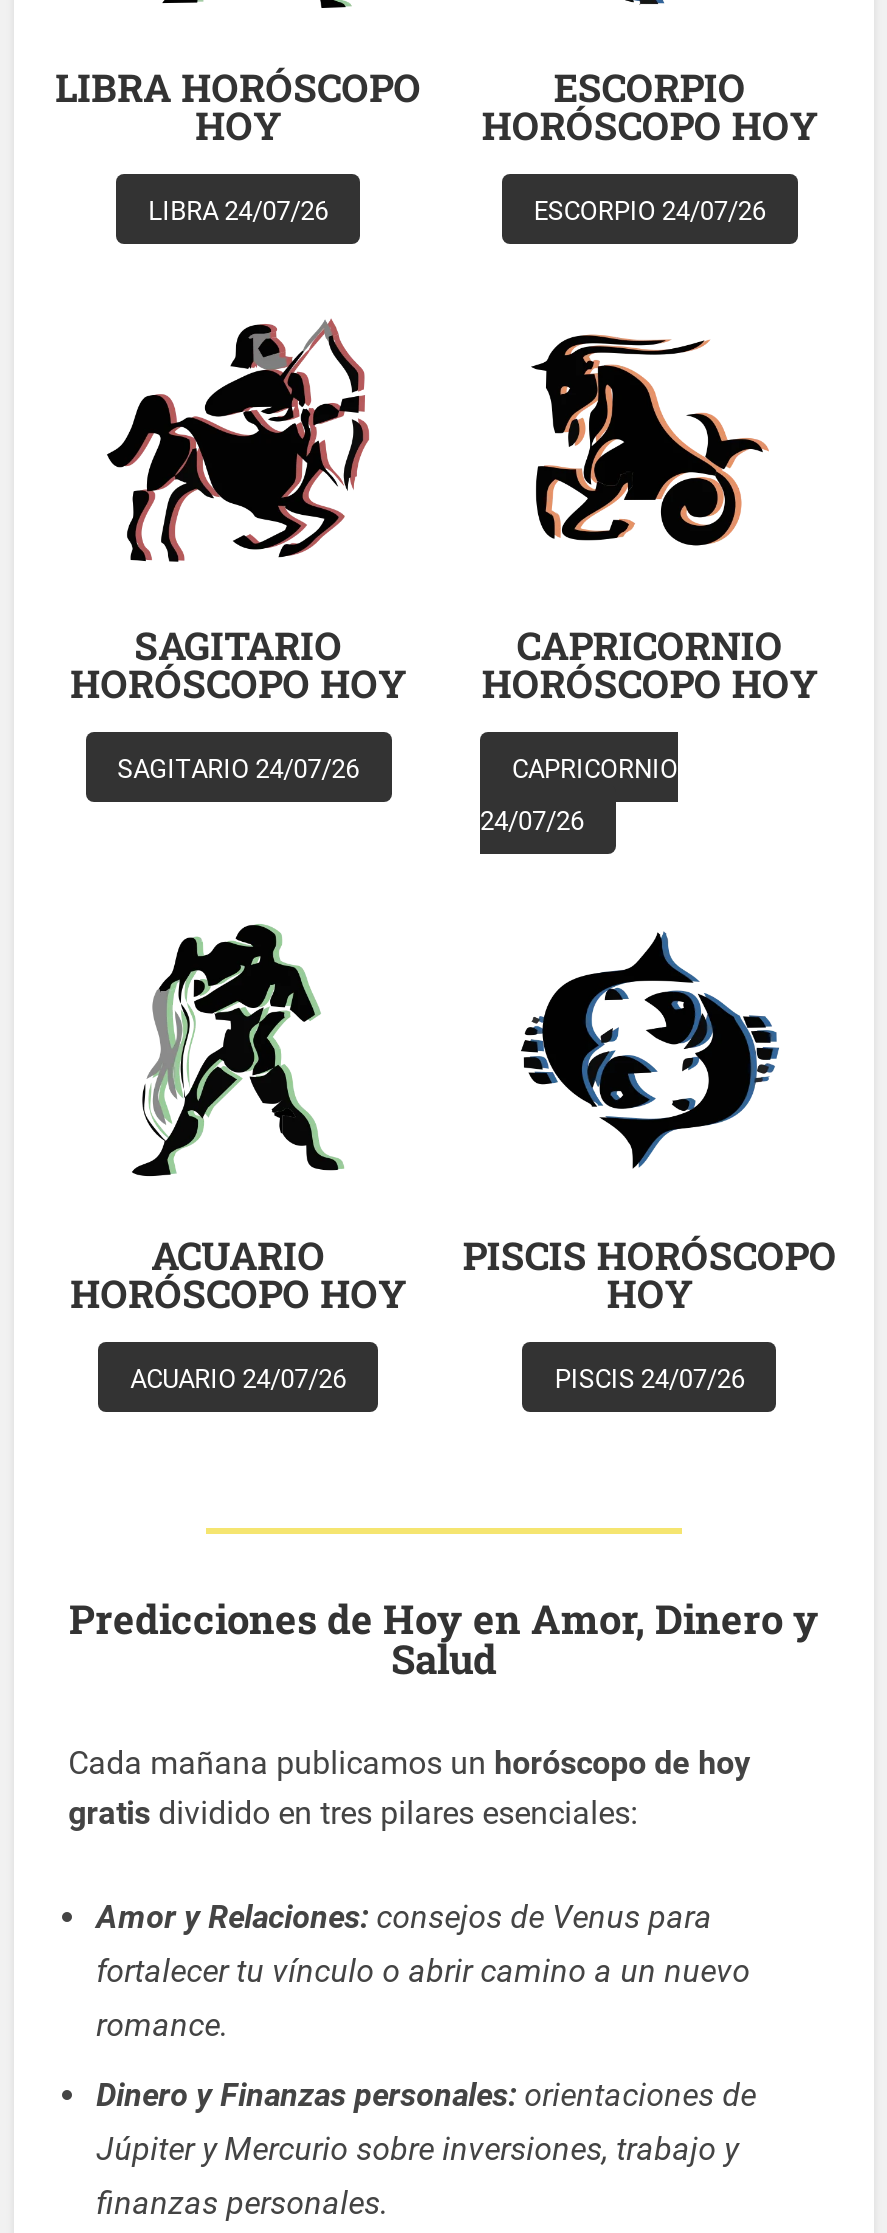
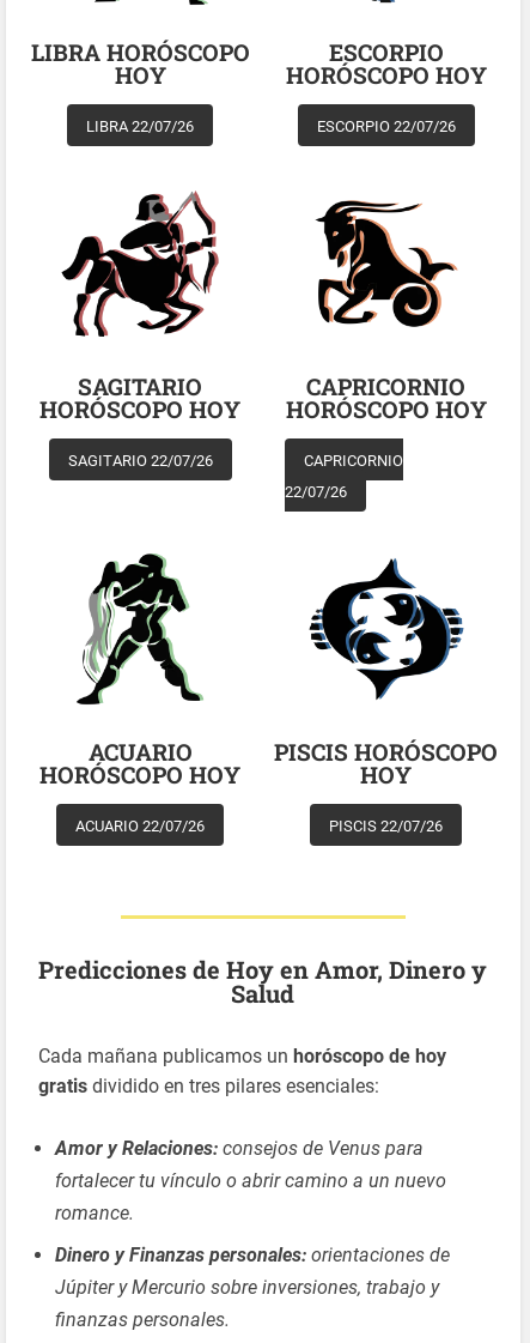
[148,195,328,225] LIBRA 24/07/26 -> [86,117,194,135] LIBRA 22/07/26
[534,195,766,225] ESCORPIO 24/07/26 -> [317,117,456,135] ESCORPIO 22/07/26
[117,754,359,784] SAGITARIO 24/07/26 -> [68,451,212,469] SAGITARIO 22/07/26
[480,806,584,836] 24/07/26 -> [285,483,347,501] 22/07/26
[130,1364,346,1394] ACUARIO 24/07/26 -> [75,817,205,835] ACUARIO 22/07/26
[555,1364,745,1394] PISCIS 24/07/26 -> [329,817,443,835] PISCIS 22/07/26

